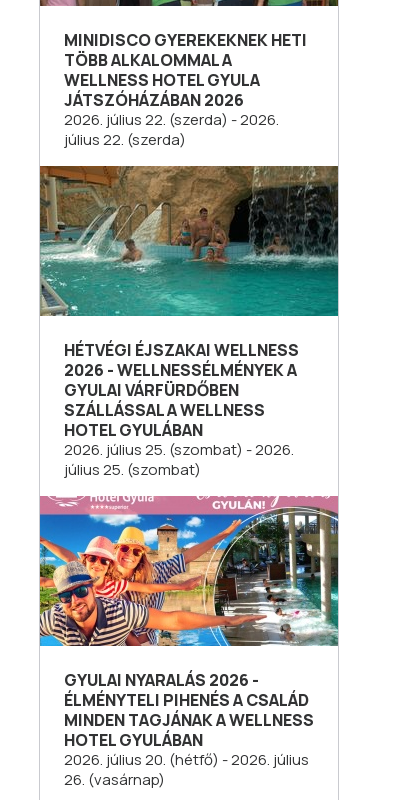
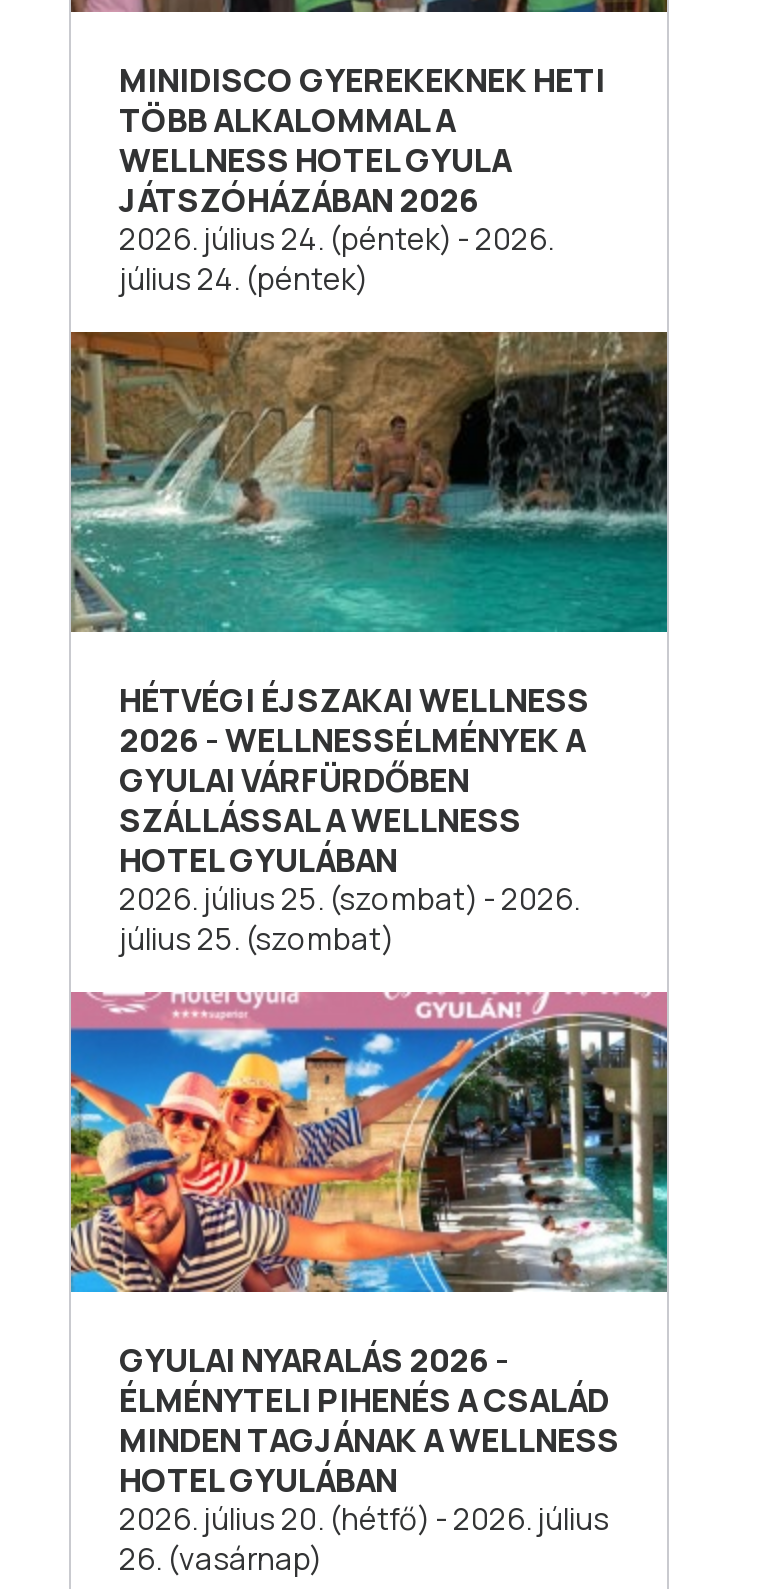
[64,109,279,130] 2026. július 22. (szerda) - 2026. -> [119,218,553,260] 2026. július 24. (péntek) - 2026.
[64,129,186,150] július 22. (szerda) -> [119,258,367,300] július 24. (péntek)

